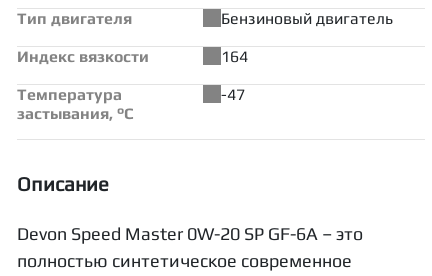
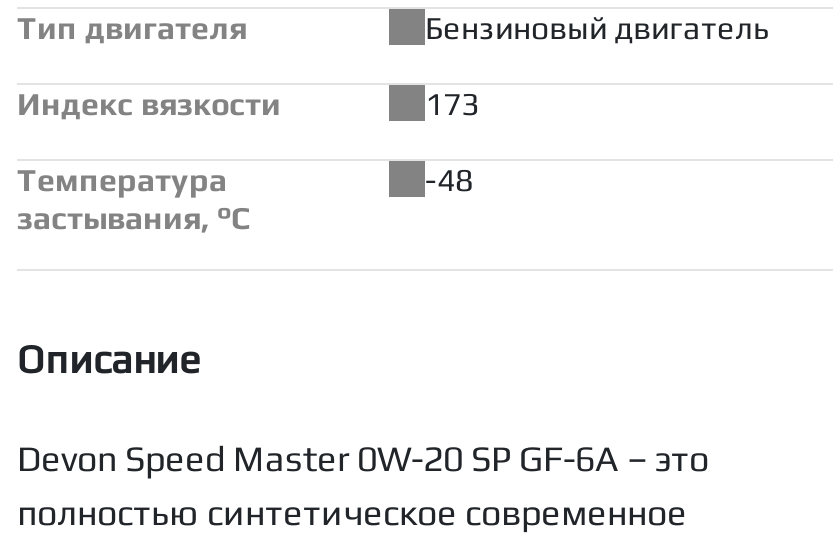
[221,47,248,66] 164 -> [425,85,479,123] 173
[221,85,245,104] -47 -> [425,161,473,199] -48

